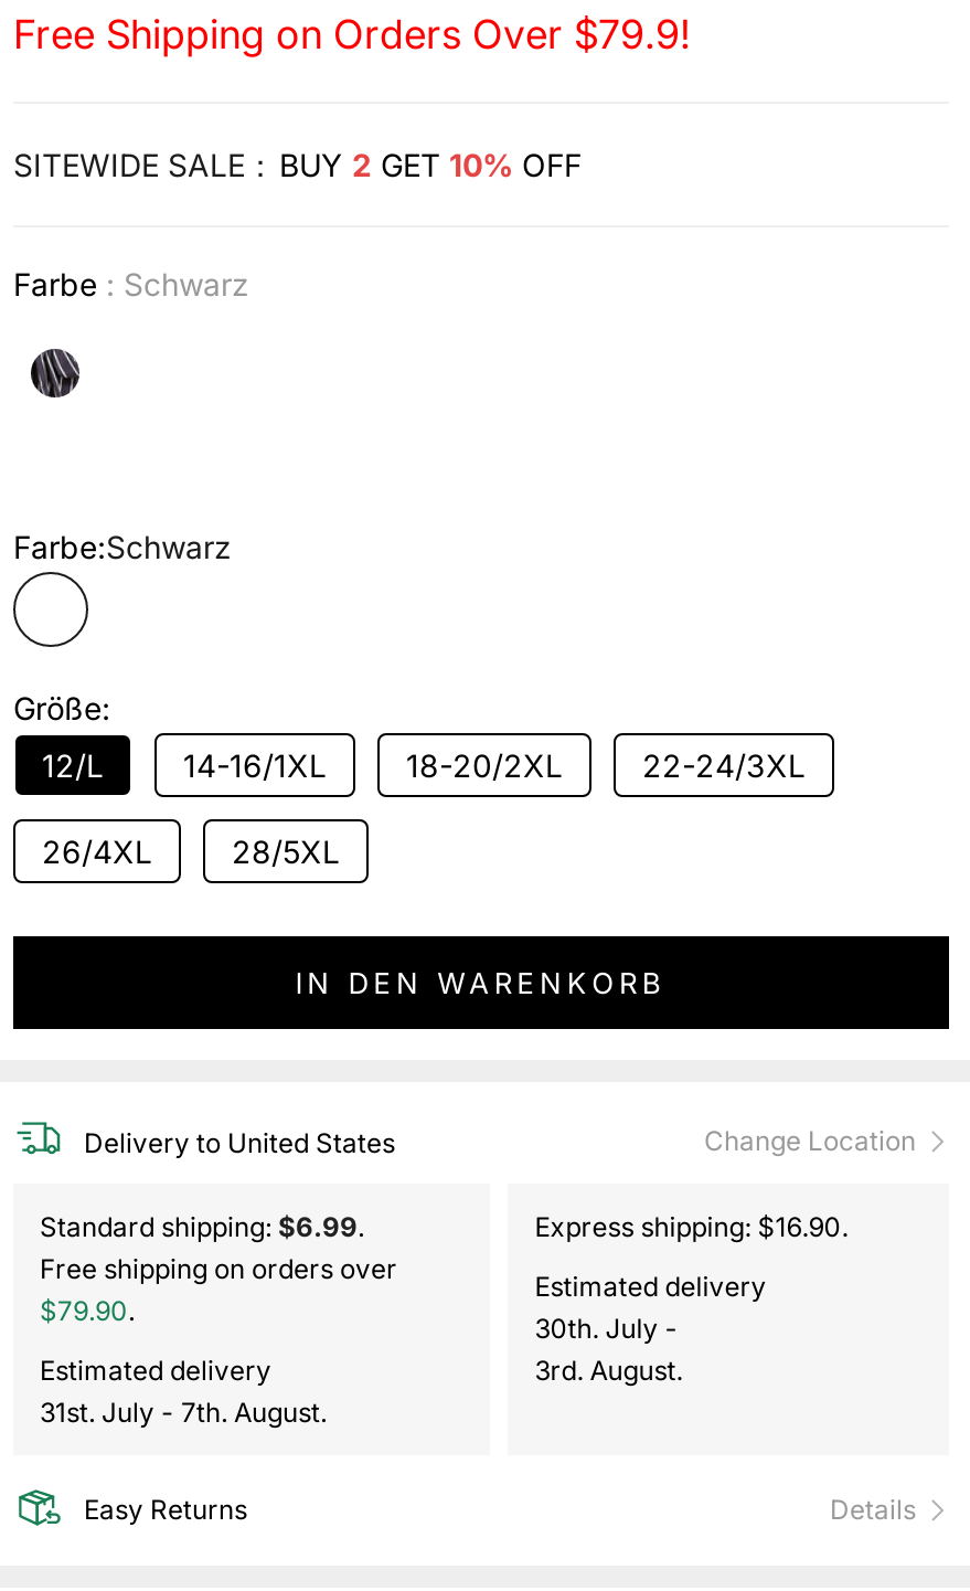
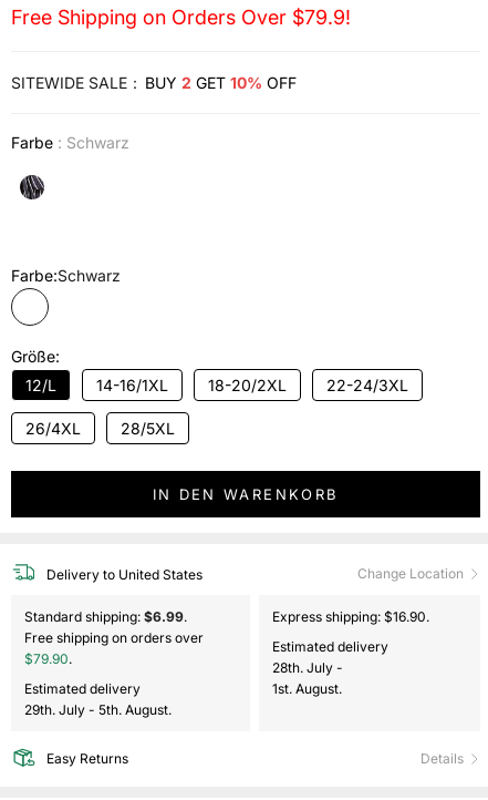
[535,1312,685,1345] 30th. July - -> [272,659,347,676] 28th. July -
[535,1354,682,1387] 3rd. August. -> [272,680,342,697] 1st. August.
[40,1396,327,1429] 31st. July - 7th. August. -> [24,701,172,718] 29th. July - 5th. August.

